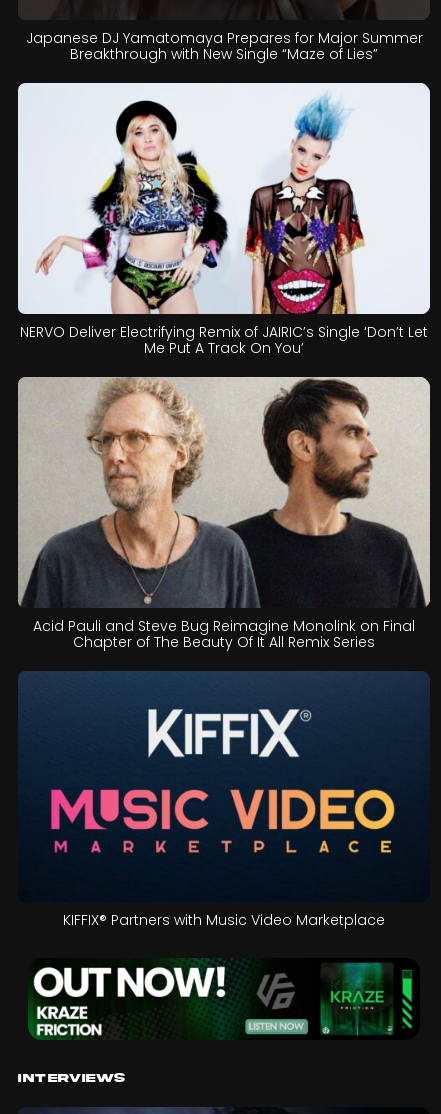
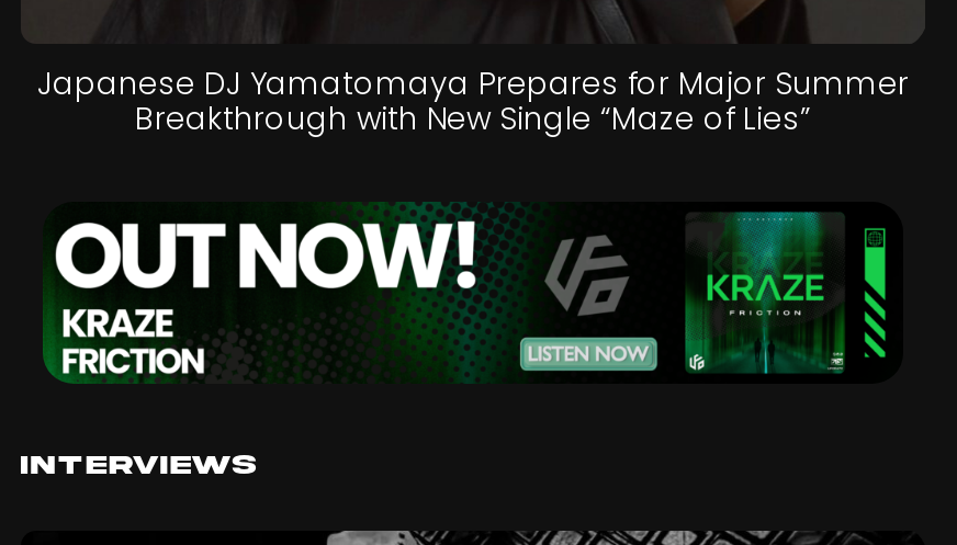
[17,82,431,358] [image] | NERVO Deliver Electrifying Remix of JAIRIC’s Single ‘Don’t Let | Me Put A Track On You’ -> none
[17,366,431,652] [image] | Acid Pauli and Steve Bug Reimagine Monolink on Final | Chapter of The Beauty Of It All Remix Series -> none
[19,660,428,930] [image] | KIFFIX® Partners with Music Video Marketplace -> none

